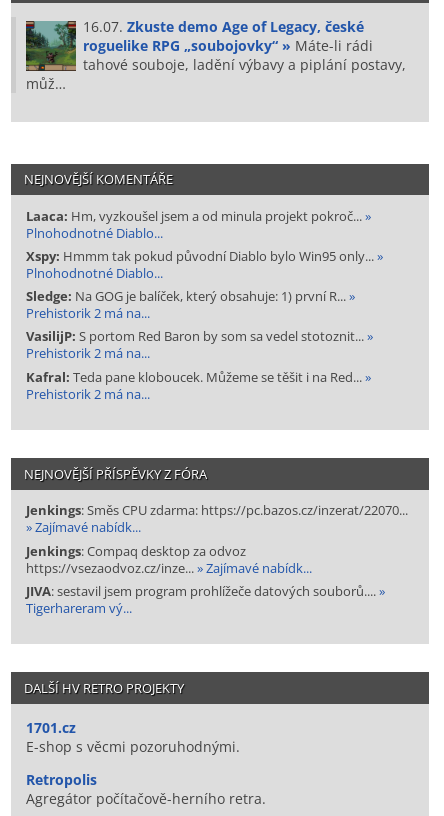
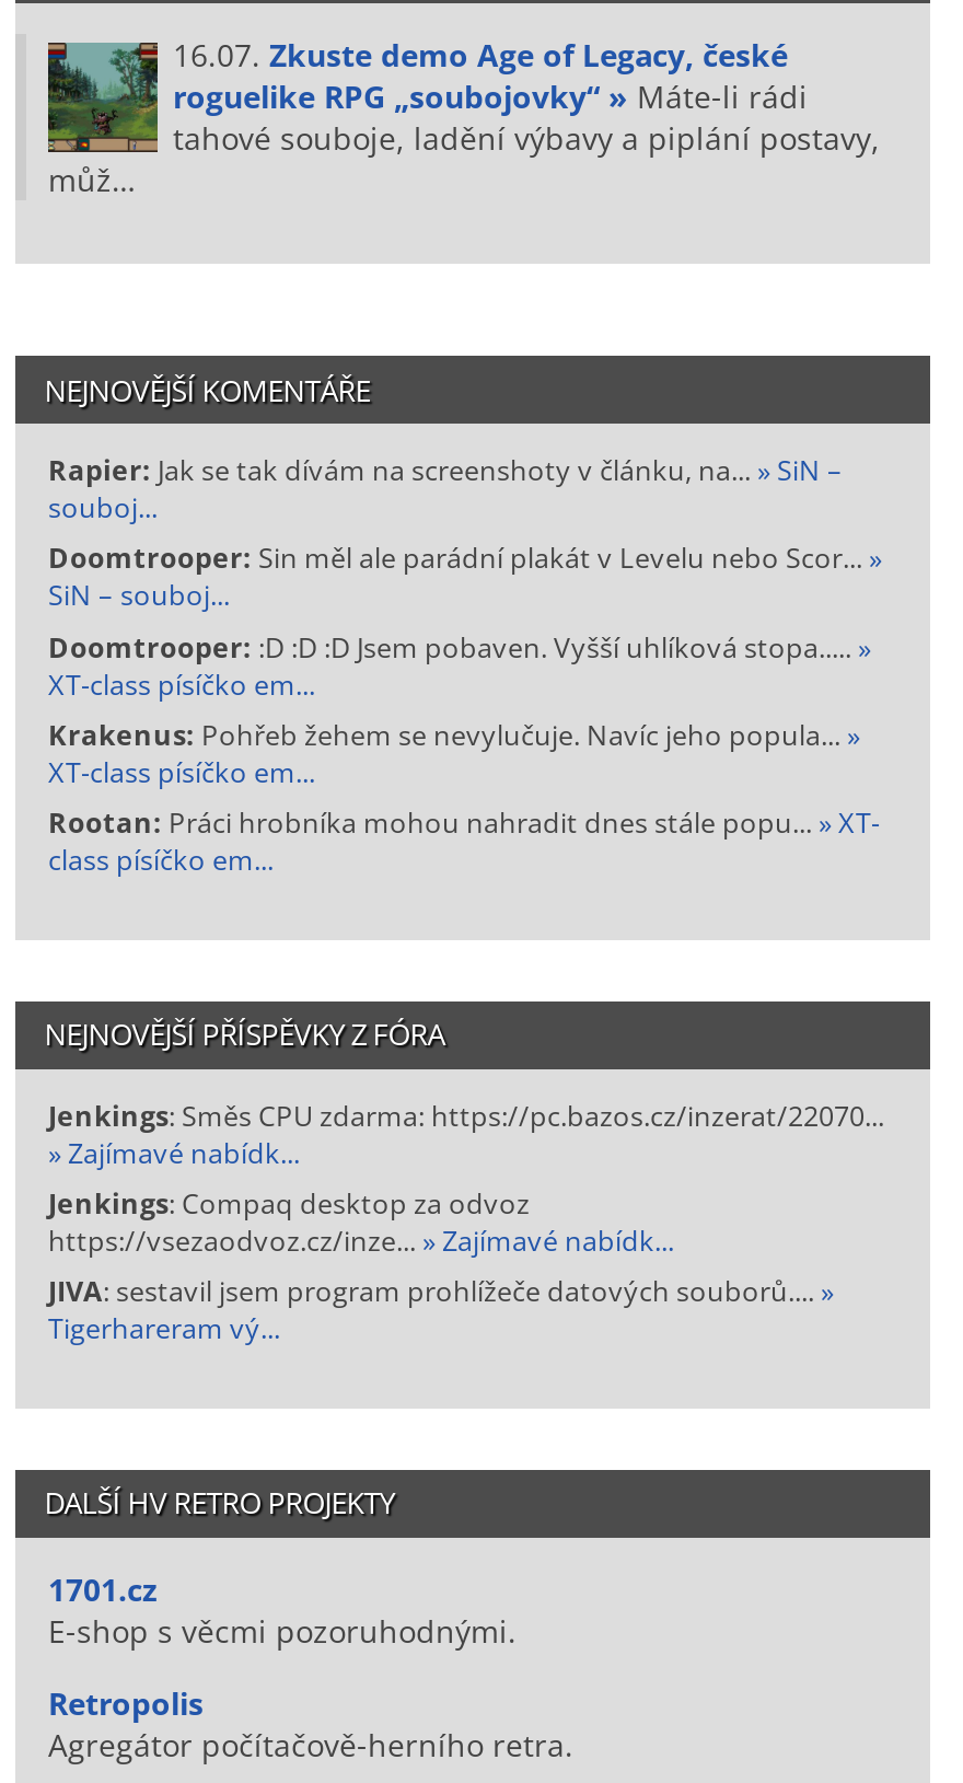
[26,207,383,403] Laaca: Hm, vyzkoušel jsem a od minula projekt pokroč... » | Plnohodnotné Diablo... | Xspy: Hmmm tak pokud původní Diablo bylo Win95 only... » | Plnohodnotné Diablo... | Sledge: Na GOG je balíček, který obsahuje: 1) první R... » | Prehistorik 2 má na... | VasilijP: S portom Red Baron by som sa vedel stotoznit... » | Prehistorik 2 má na... | Kafral: Teda pane kloboucek. Můžeme se těšit i na Red... » | Prehistorik 2 má na... -> [48,452,882,879] Rapier: Jak se tak dívám na screenshoty v článku, na... » SiN – | souboj... | Doomtrooper: Sin měl ale parádní plakát v Levelu nebo Scor... » | SiN – souboj... | Doomtrooper: :D :D :D Jsem pobaven. Vyšší uhlíková stopa..... » | XT-class písíčko em... | Krakenus: Pohřeb žehem se nevylučuje. Navíc jeho popula... » | XT-class písíčko em... | Rootan: Práci hrobníka mohou nahradit dnes stále popu... » XT- | class písíčko em...

